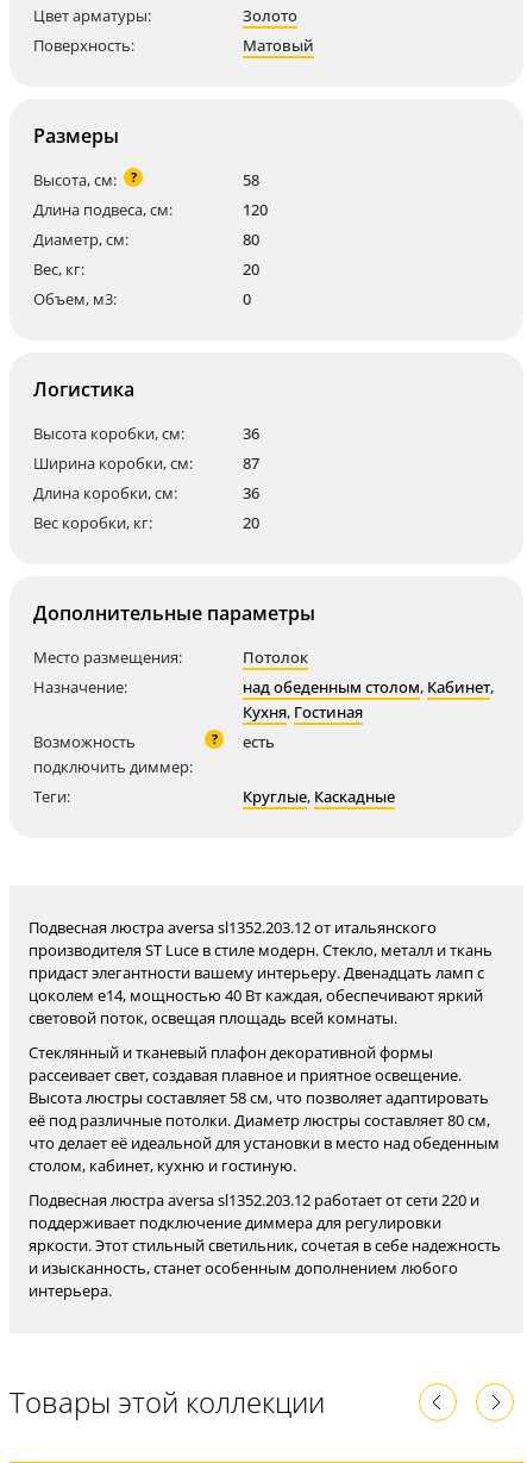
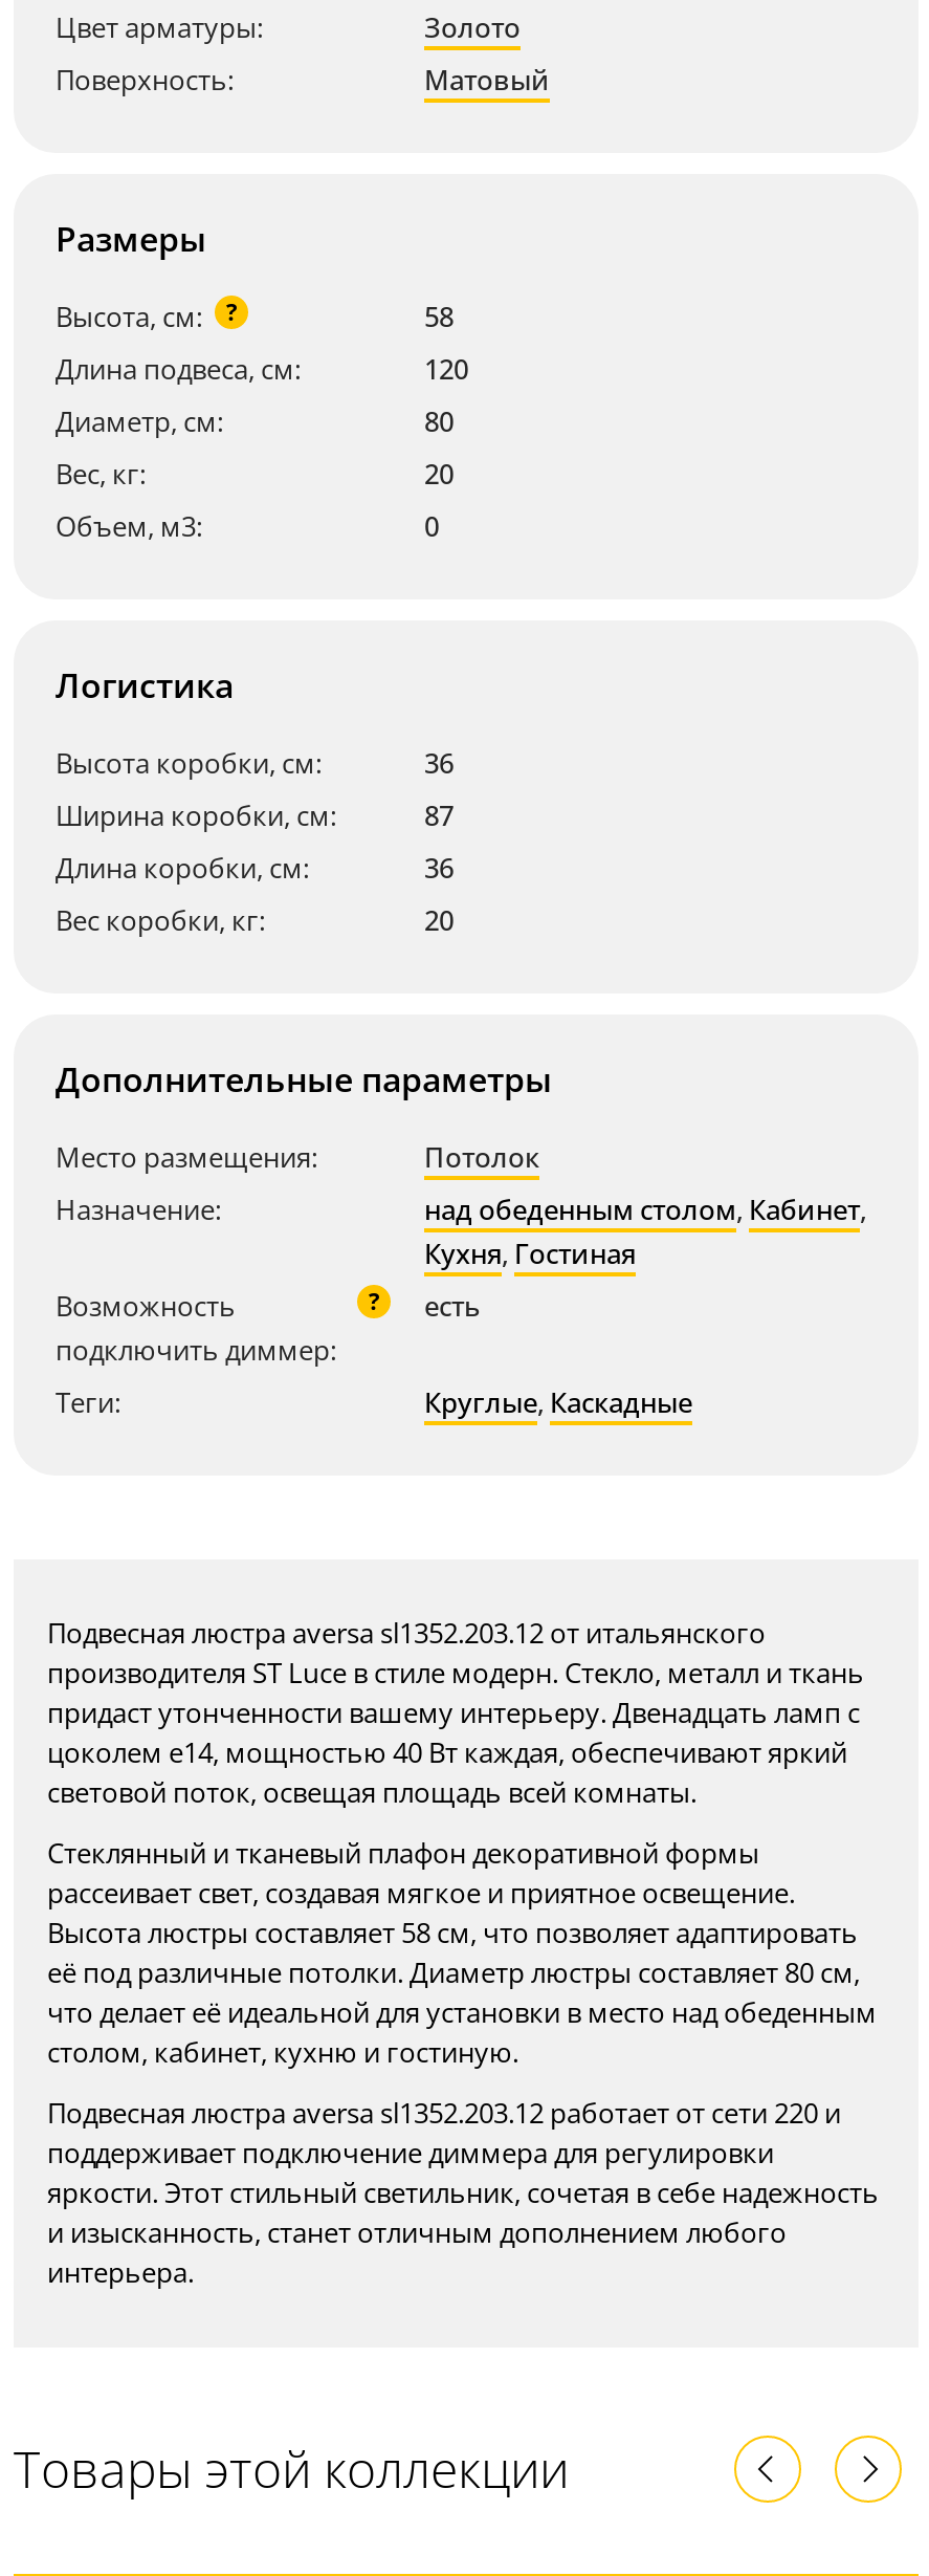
[29,962,484,983] придаст элегантности вашему интерьеру. Двенадцать ламп с -> [47,1694,860,1731] придаст утонченности вашему интерьеру. Двенадцать ламп с
[29,1064,462,1086] рассеивает свет, создавая плавное и приятное освещение. -> [47,1874,795,1912] рассеивает свет, создавая мягкое и приятное освещение.
[29,1257,458,1278] и изысканность, станет особенным дополнением любого -> [47,2213,787,2251] и изысканность, станет отличным дополнением любого

